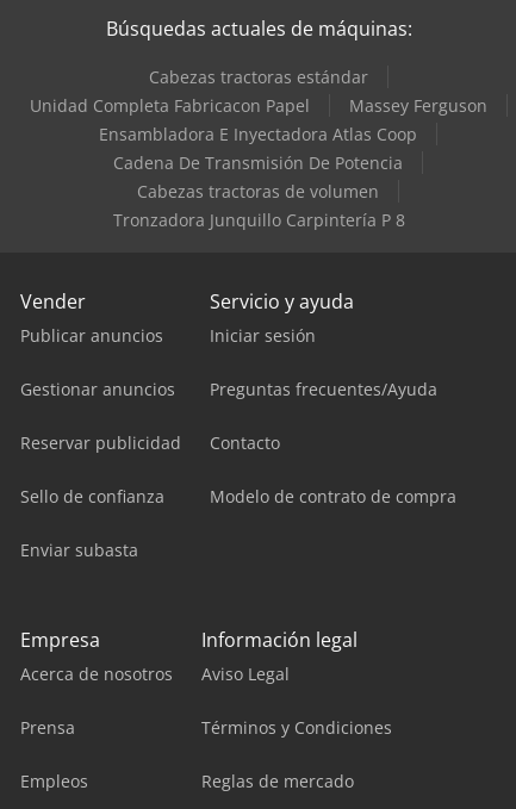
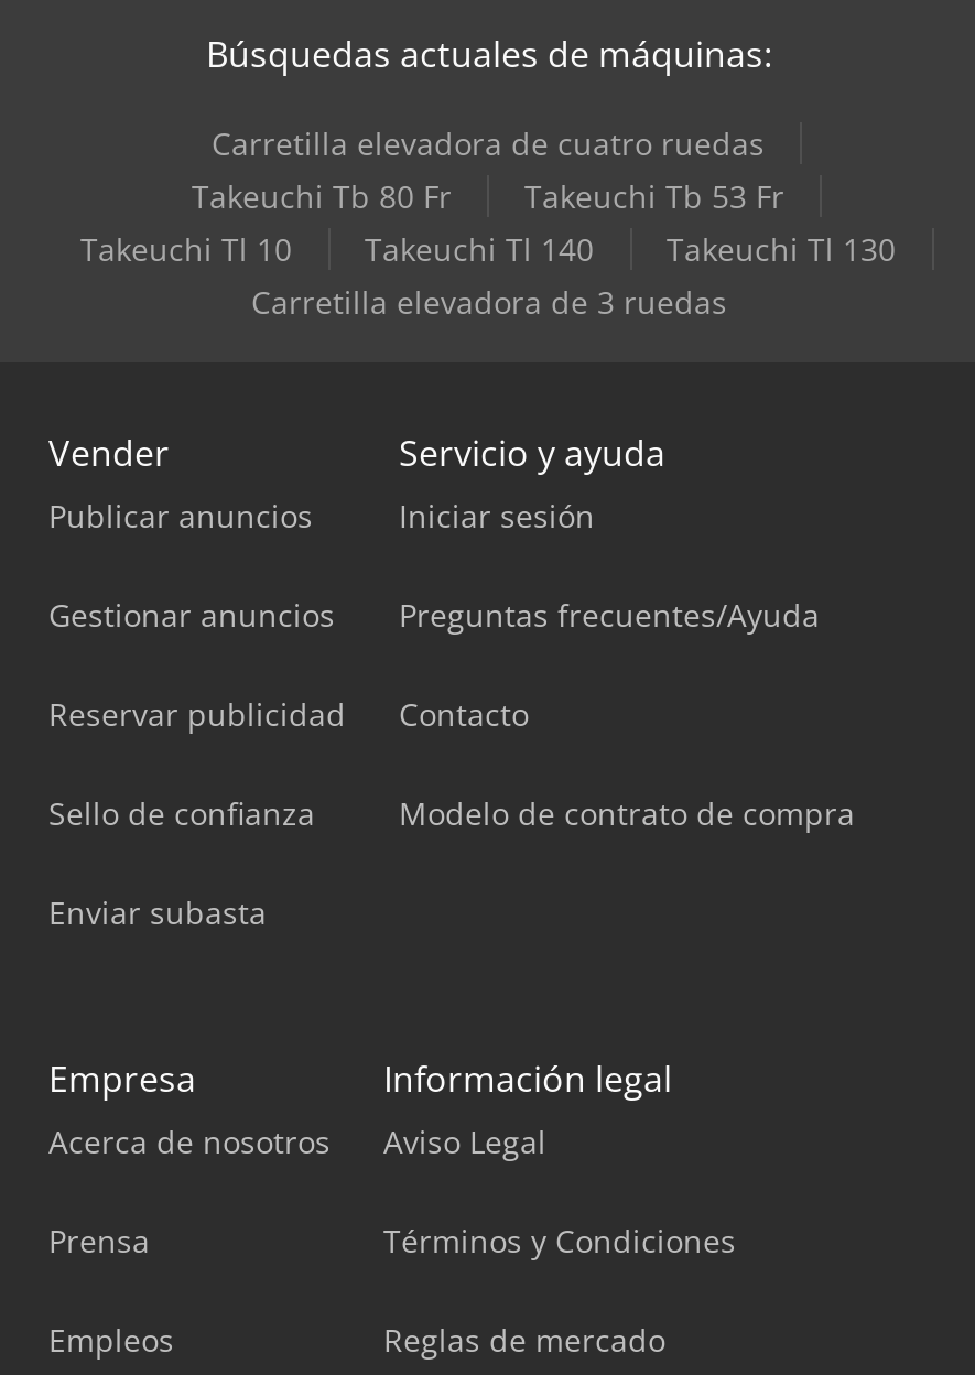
[29,65,487,231] Cabezas tractoras estándar | Unidad Completa Fabricacon Papel | Massey Ferguson | Ensambladora E Inyectadora Atlas Coop | Cadena De Transmisión De Potencia | Cabezas tractoras de volumen | Tronzadora Junquillo Carpintería P 8 -> [80,122,896,322] Carretilla elevadora de cuatro ruedas | Takeuchi Tb 80 Fr | Takeuchi Tb 53 Fr | Takeuchi Tl 10 | Takeuchi Tl 140 | Takeuchi Tl 130 | Carretilla elevadora de 3 ruedas

